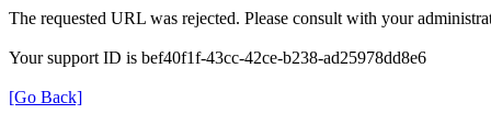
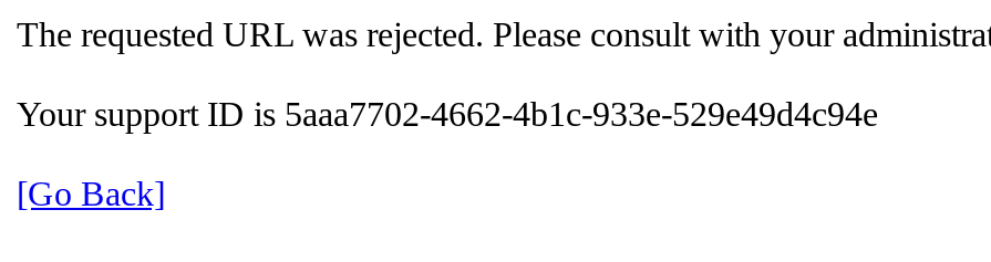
[9,48,426,67] Your support ID is bef40f1f-43cc-42ce-b238-ad25978dd8e6 -> [17,95,878,133] Your support ID is 5aaa7702-4662-4b1c-933e-529e49d4c94e

